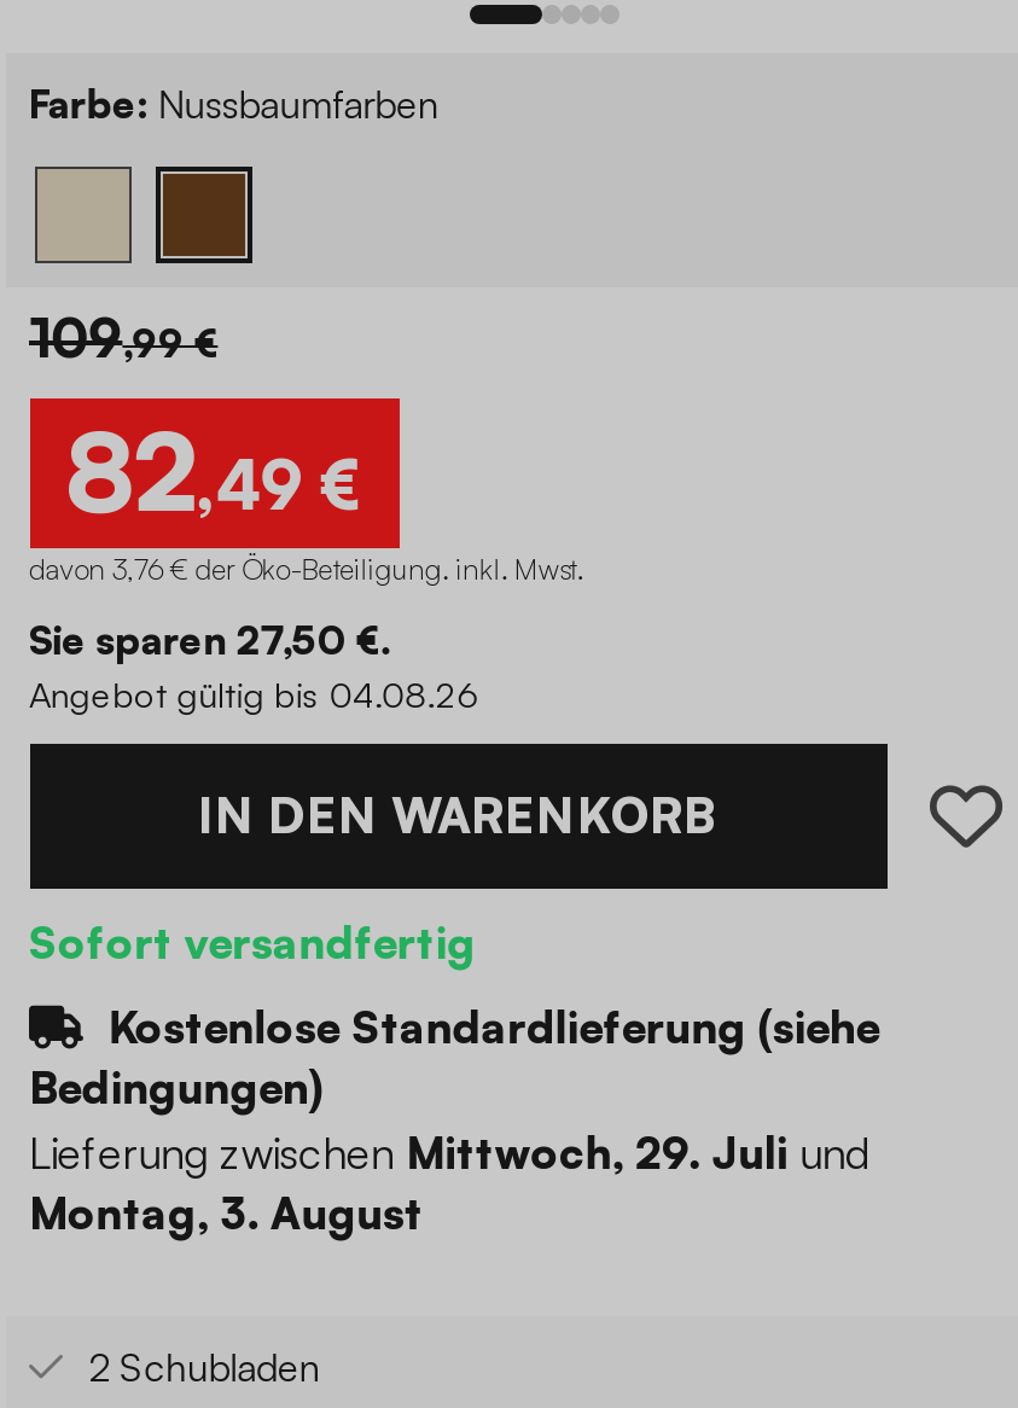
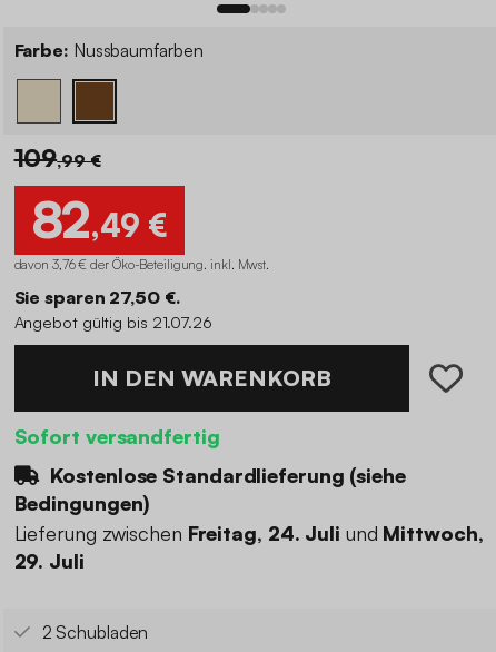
[29,670,479,714] Angebot gültig bis 04.08.26 -> [14,311,212,331] Angebot gültig bis 21.07.26
[29,1126,869,1239] Lieferung zwischen Mittwoch, 29. Juli und | Montag, 3. August -> [14,521,483,573] Lieferung zwischen Freitag, 24. Juli und Mittwoch, | 29. Juli

